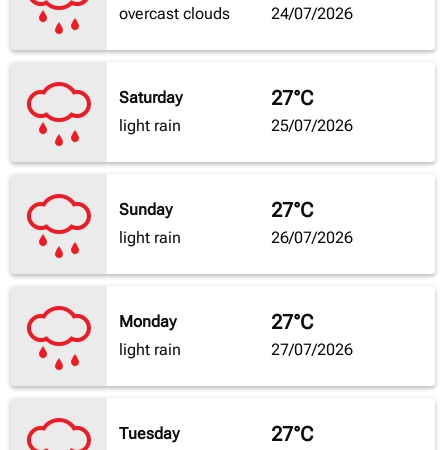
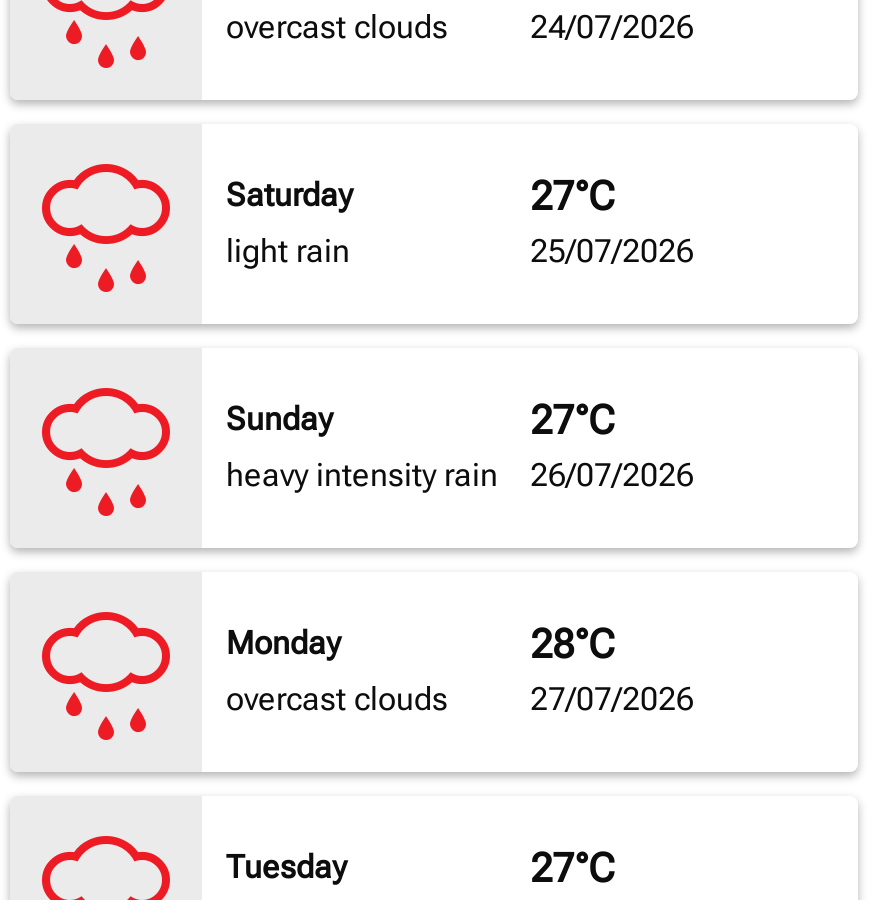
[119,228,181,247] light rain -> [226,457,498,495] heavy intensity rain
[271,310,313,334] 27°C -> [530,621,614,669] 28°C
[119,340,181,359] light rain -> [226,681,448,719] overcast clouds

